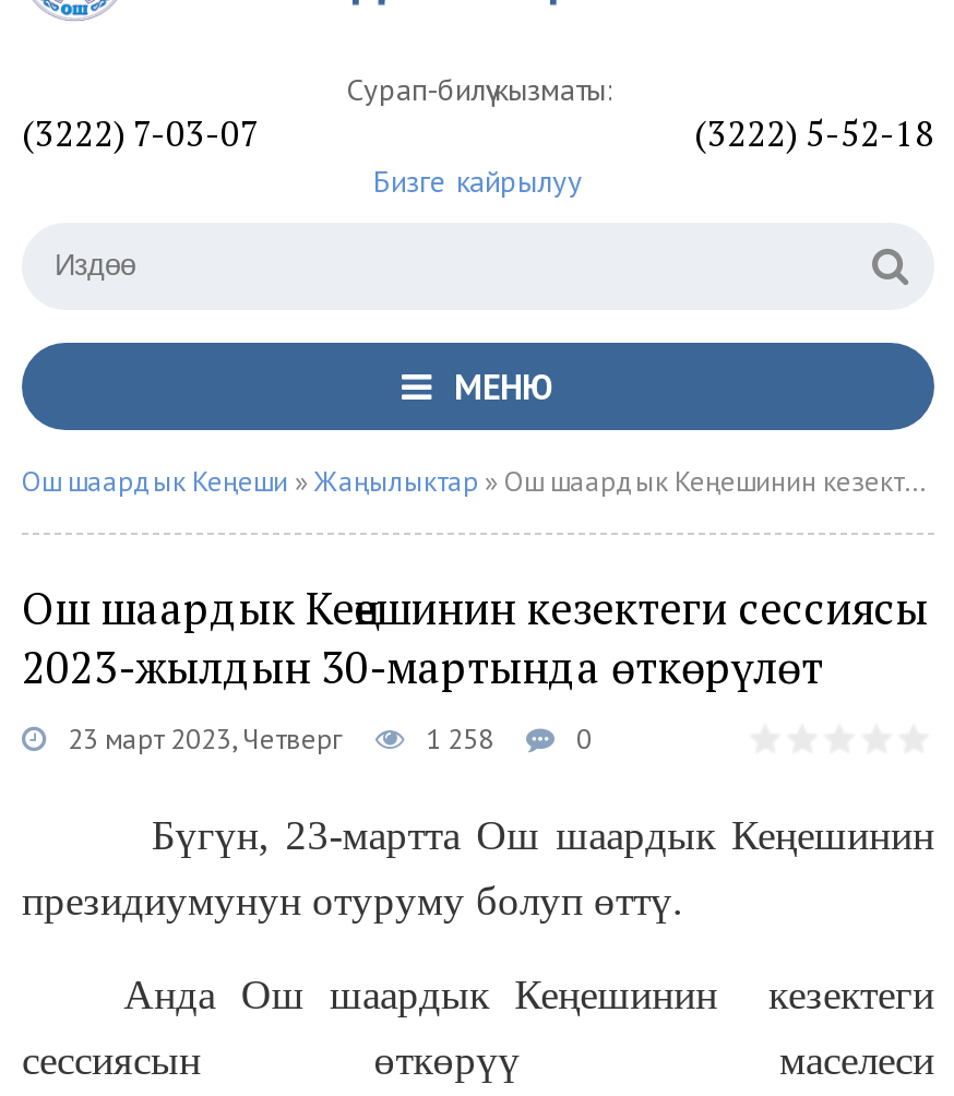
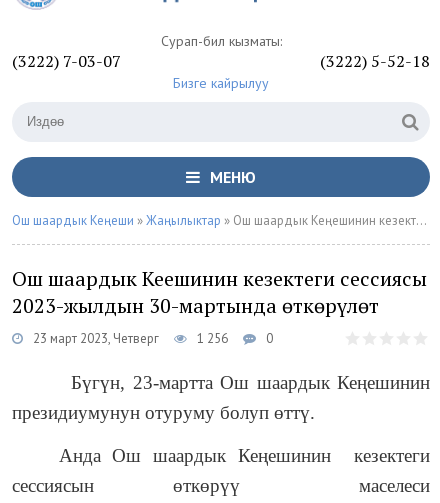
[426,720,493,758] 1 258 -> [197,330,228,347] 1 256

